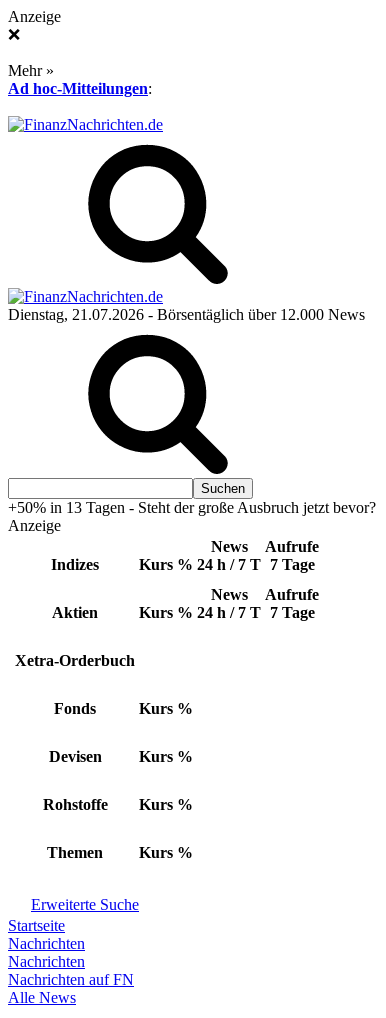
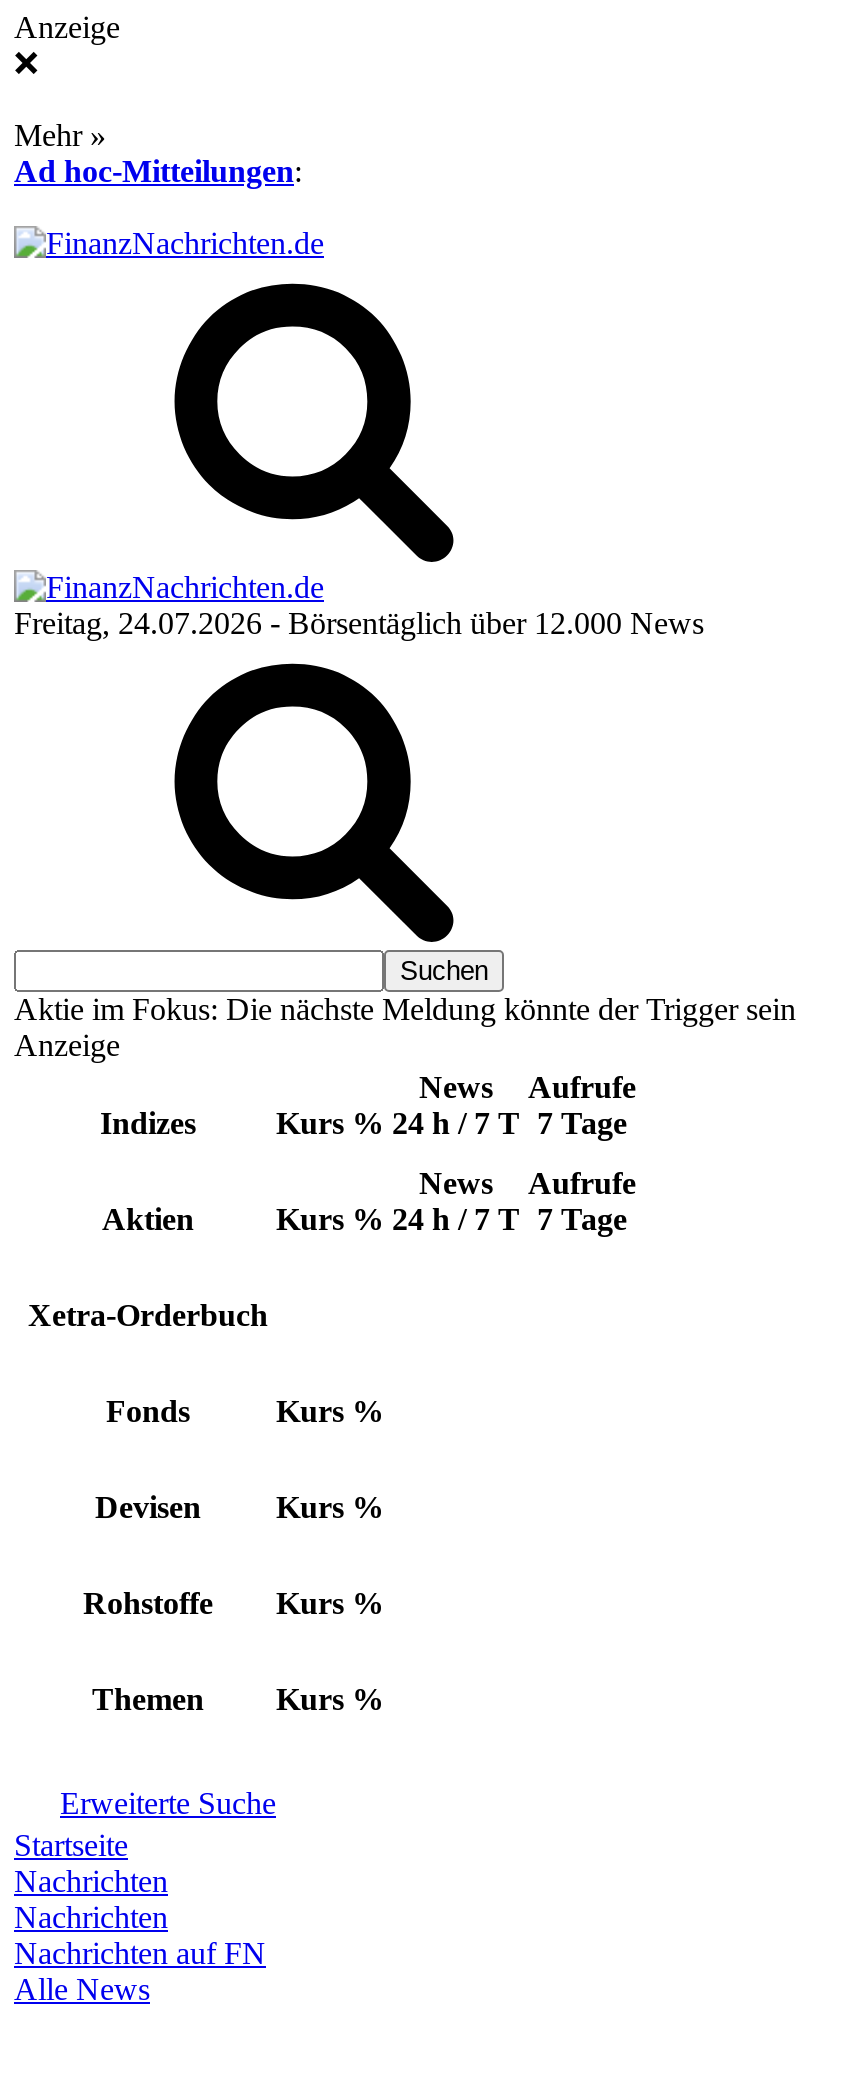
[8,306,365,323] Dienstag, 21.07.2026 - Börsentäglich über 12.000 News -> [14,606,704,640] Freitag, 24.07.2026 - Börsentäglich über 12.000 News
[8,499,376,516] +50% in 13 Tagen - Steht der große Ausbruch jetzt bevor? -> [14,992,796,1026] Aktie im Fokus: Die nächste Meldung könnte der Trigger sein

